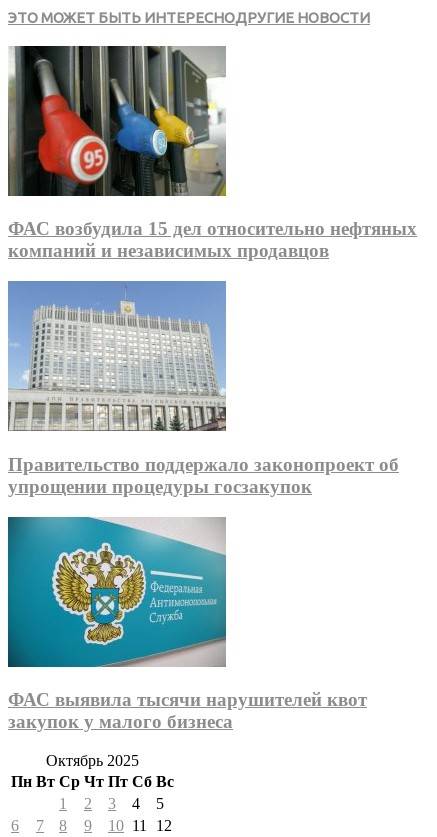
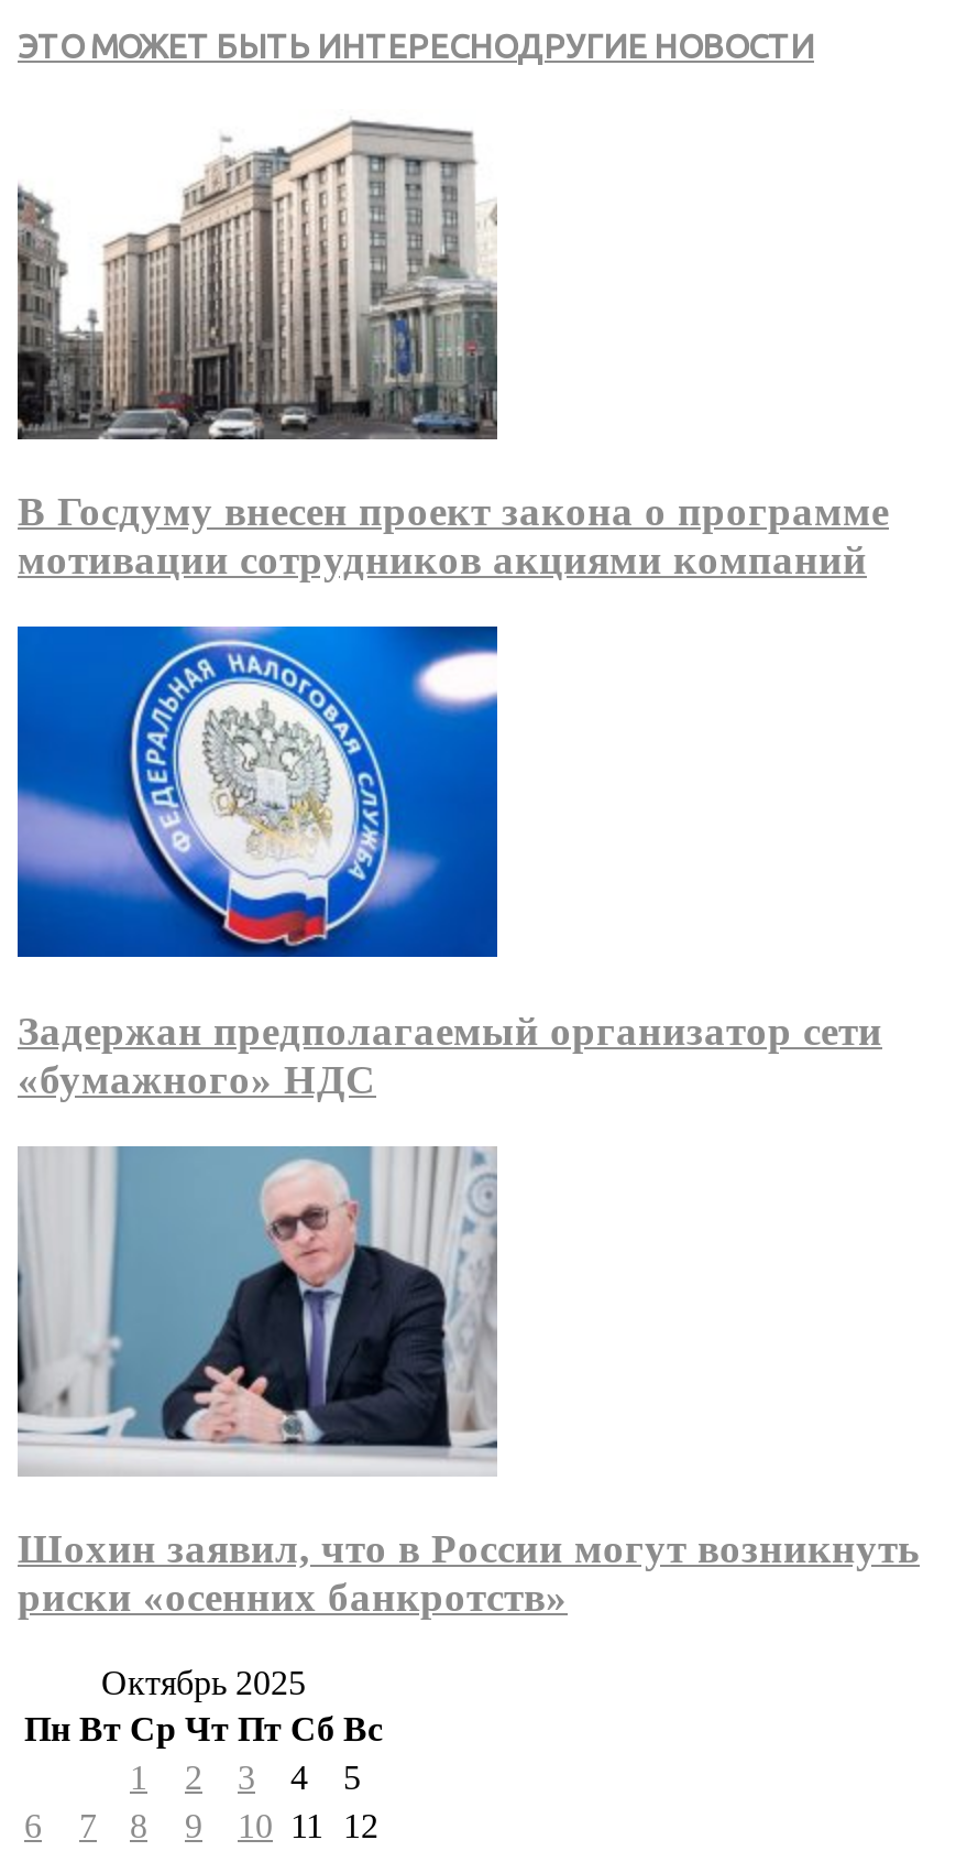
[8,45,417,261] [image] | ФАС возбудила 15 дел относительно нефтяных | компаний и независимых продавцов -> [18,109,889,583] [image] | В Госдуму внесен проект закона о программе | мотивации сотрудников акциями компаний
[7,280,399,497] [image] | Правительство поддержало законопроект об | упрощении процедуры госзакупок -> [15,624,882,1102] [image] | Задержан предполагаемый организатор сети | «бумажного» НДС
[7,517,367,732] [image] | ФАС выявила тысячи нарушителей квот | закупок у малого бизнеса -> [15,1146,920,1620] [image] | Шохин заявил, что в России могут возникнуть | риски «осенних банкротств»

